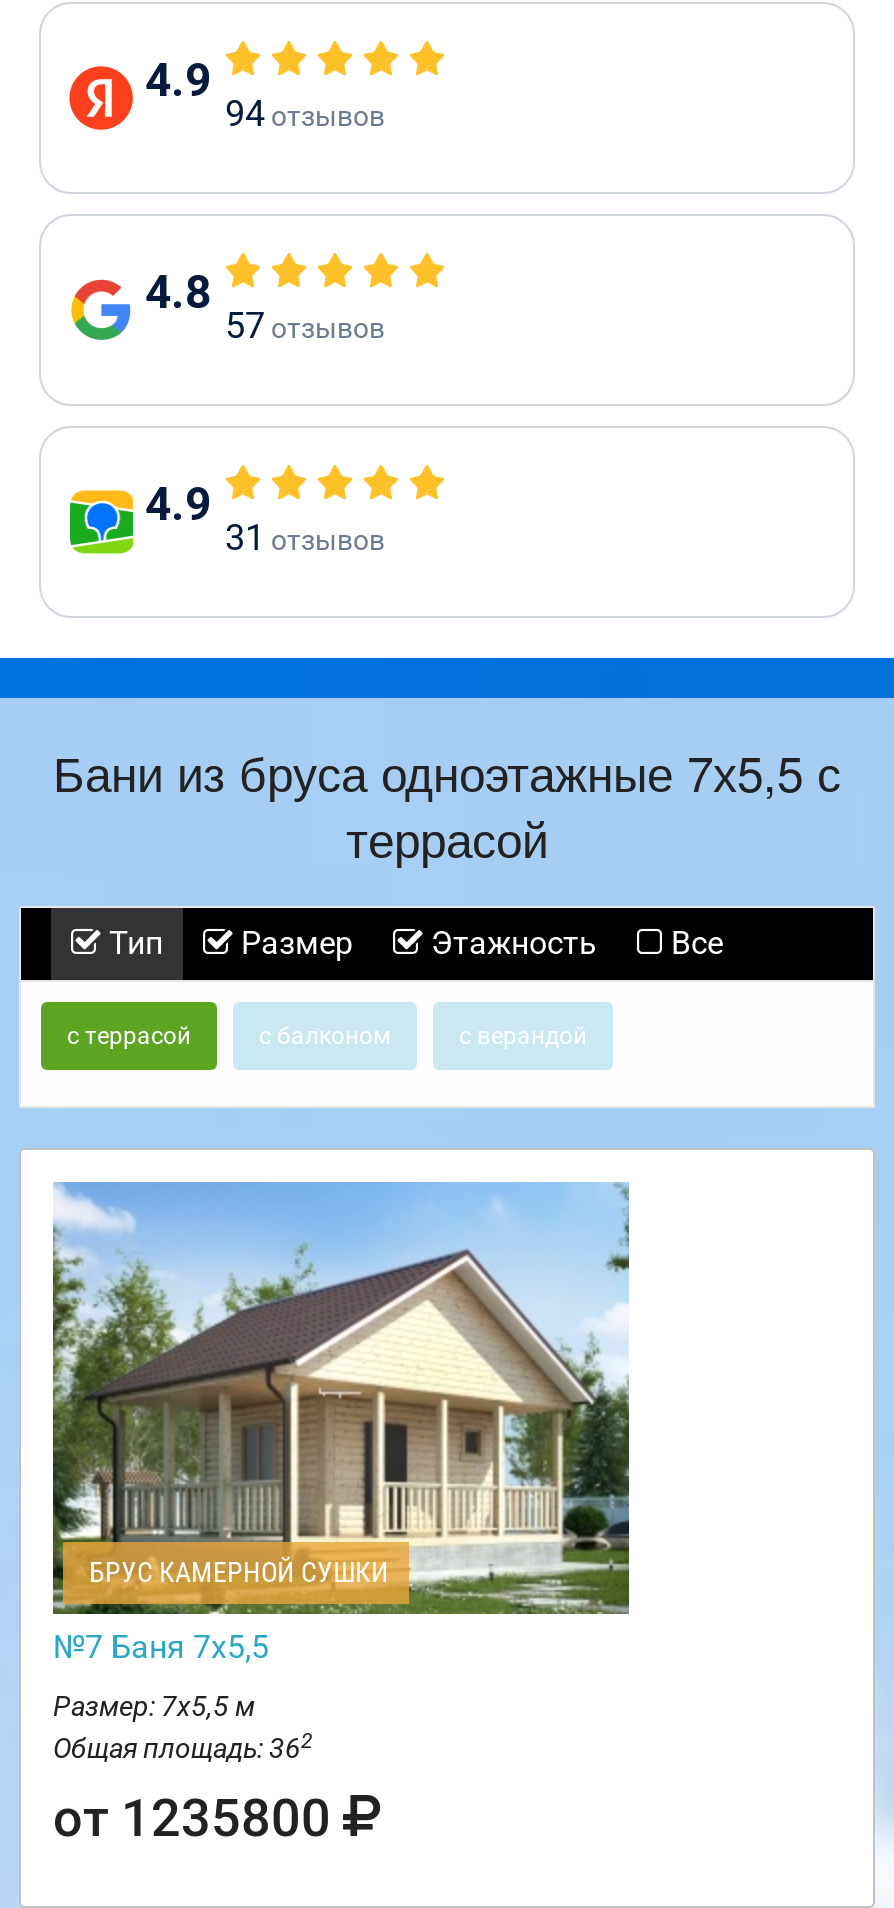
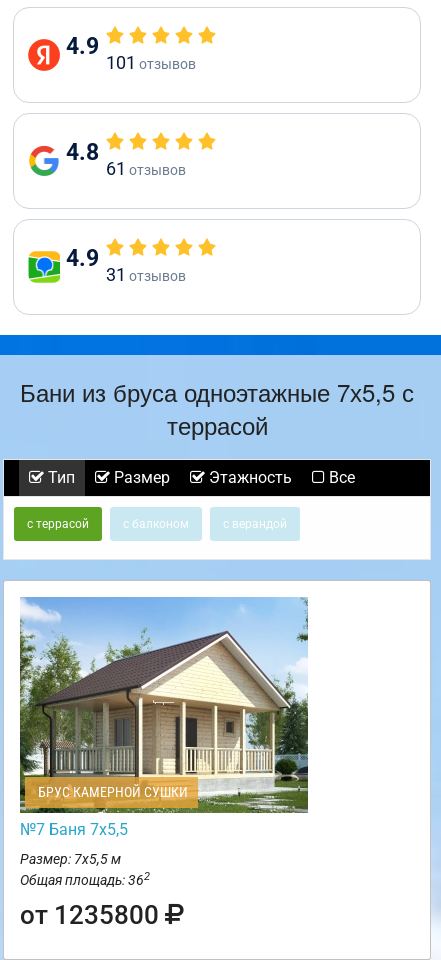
[225,92,385,134] 94отзывов -> [106,52,196,73] 101отзывов
[225,304,385,346] 57 отзывов -> [106,158,186,179] 61 отзывов

